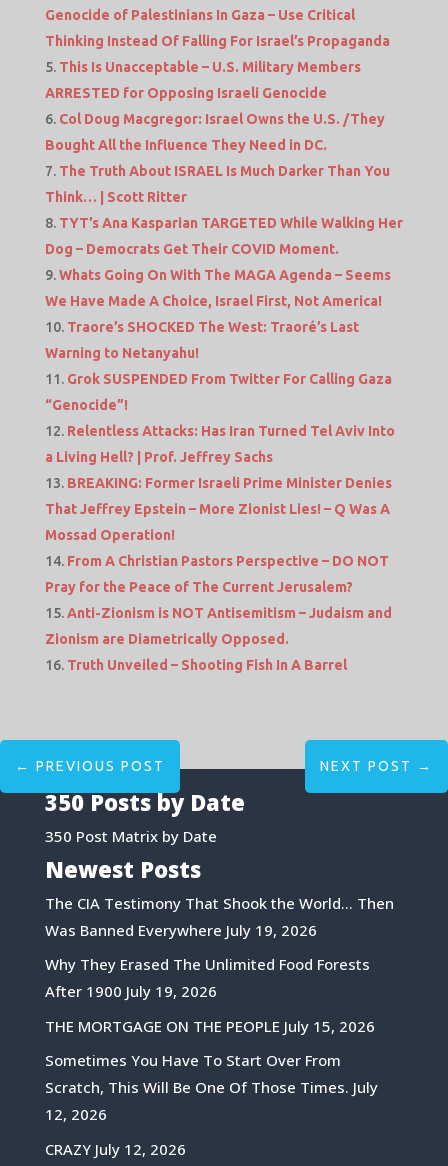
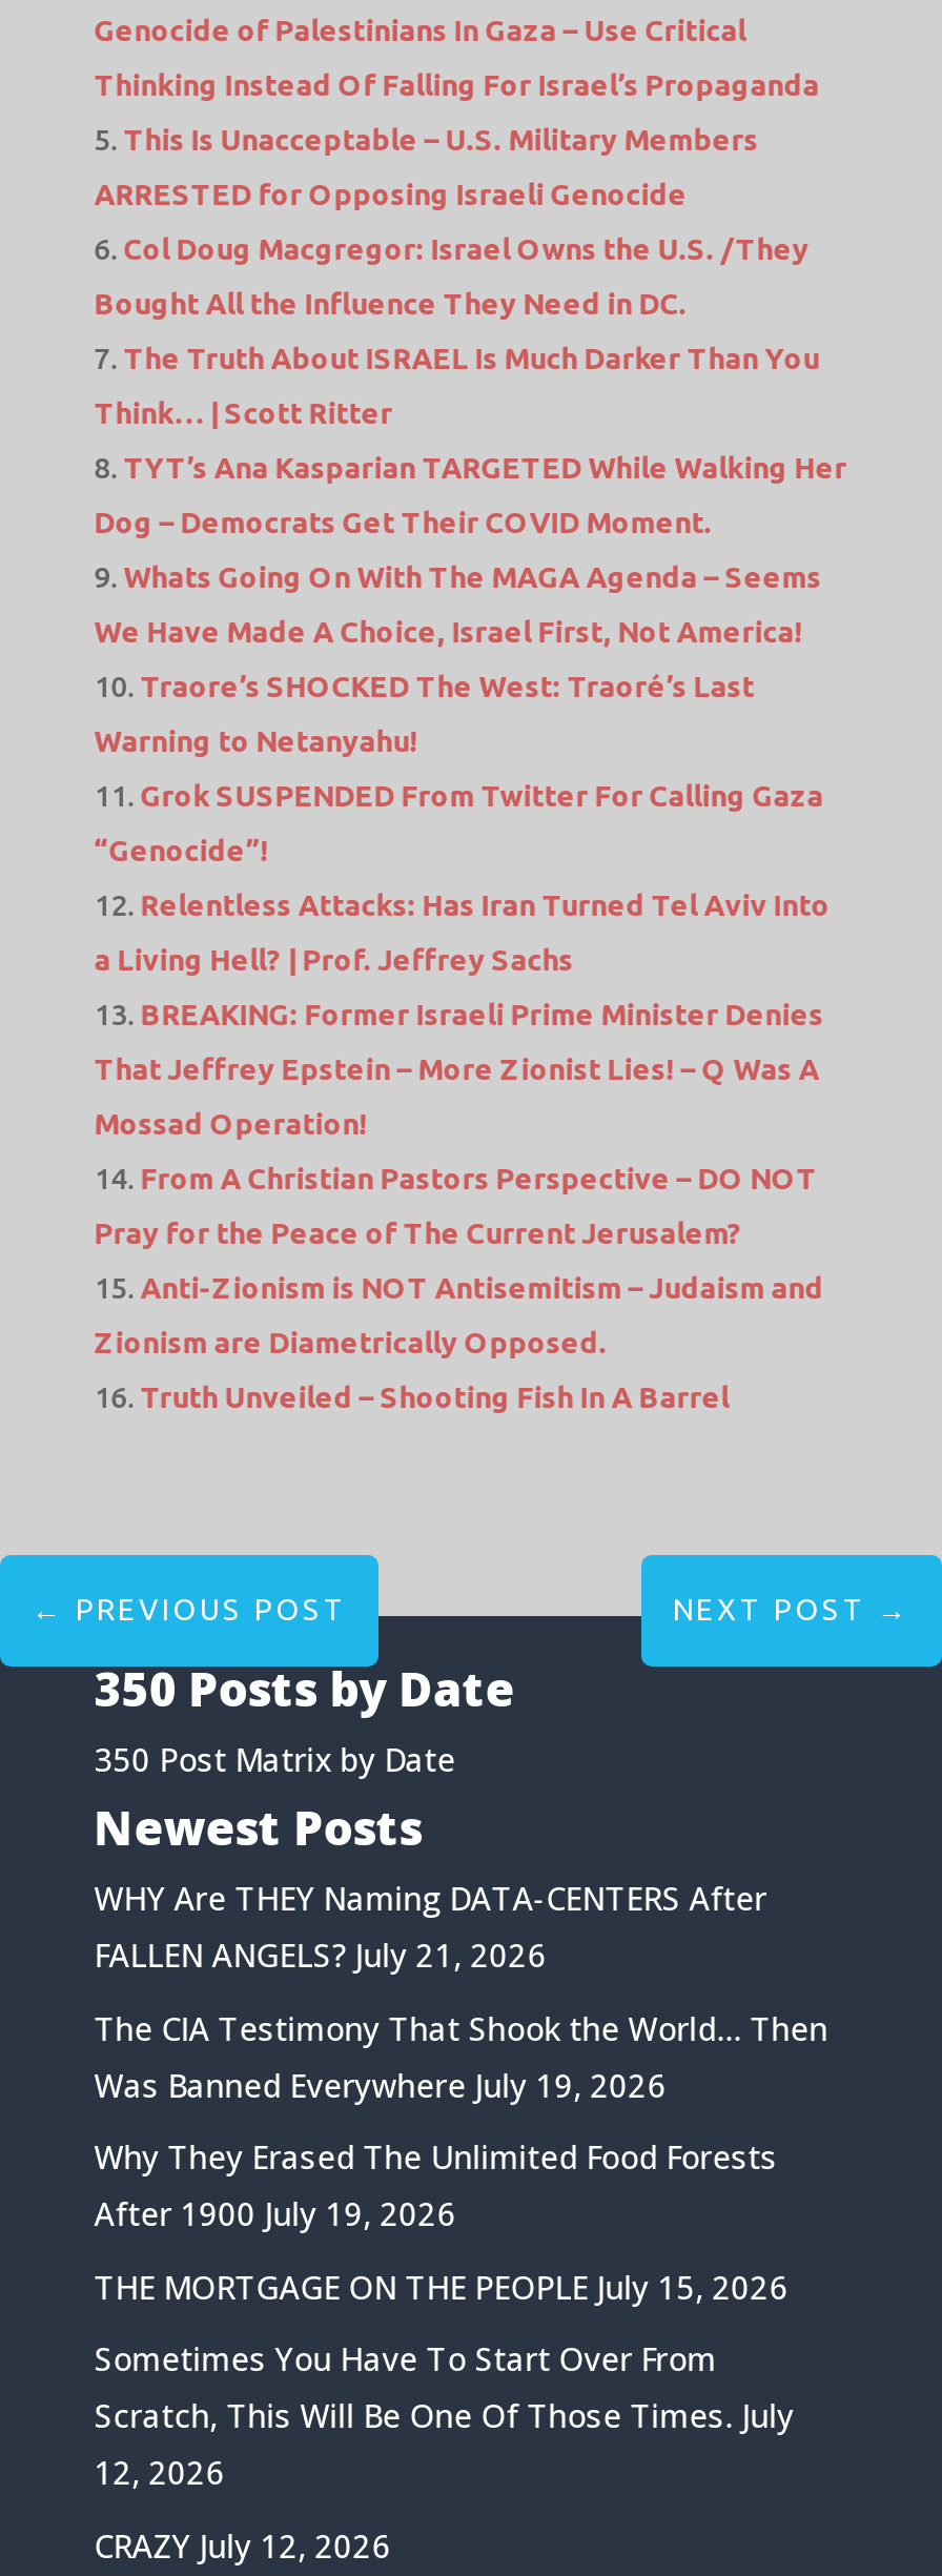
none -> [94,1877,767,1976] WHY Are THEY Naming DATA-CENTERS After | FALLEN ANGELS? July 21, 2026

